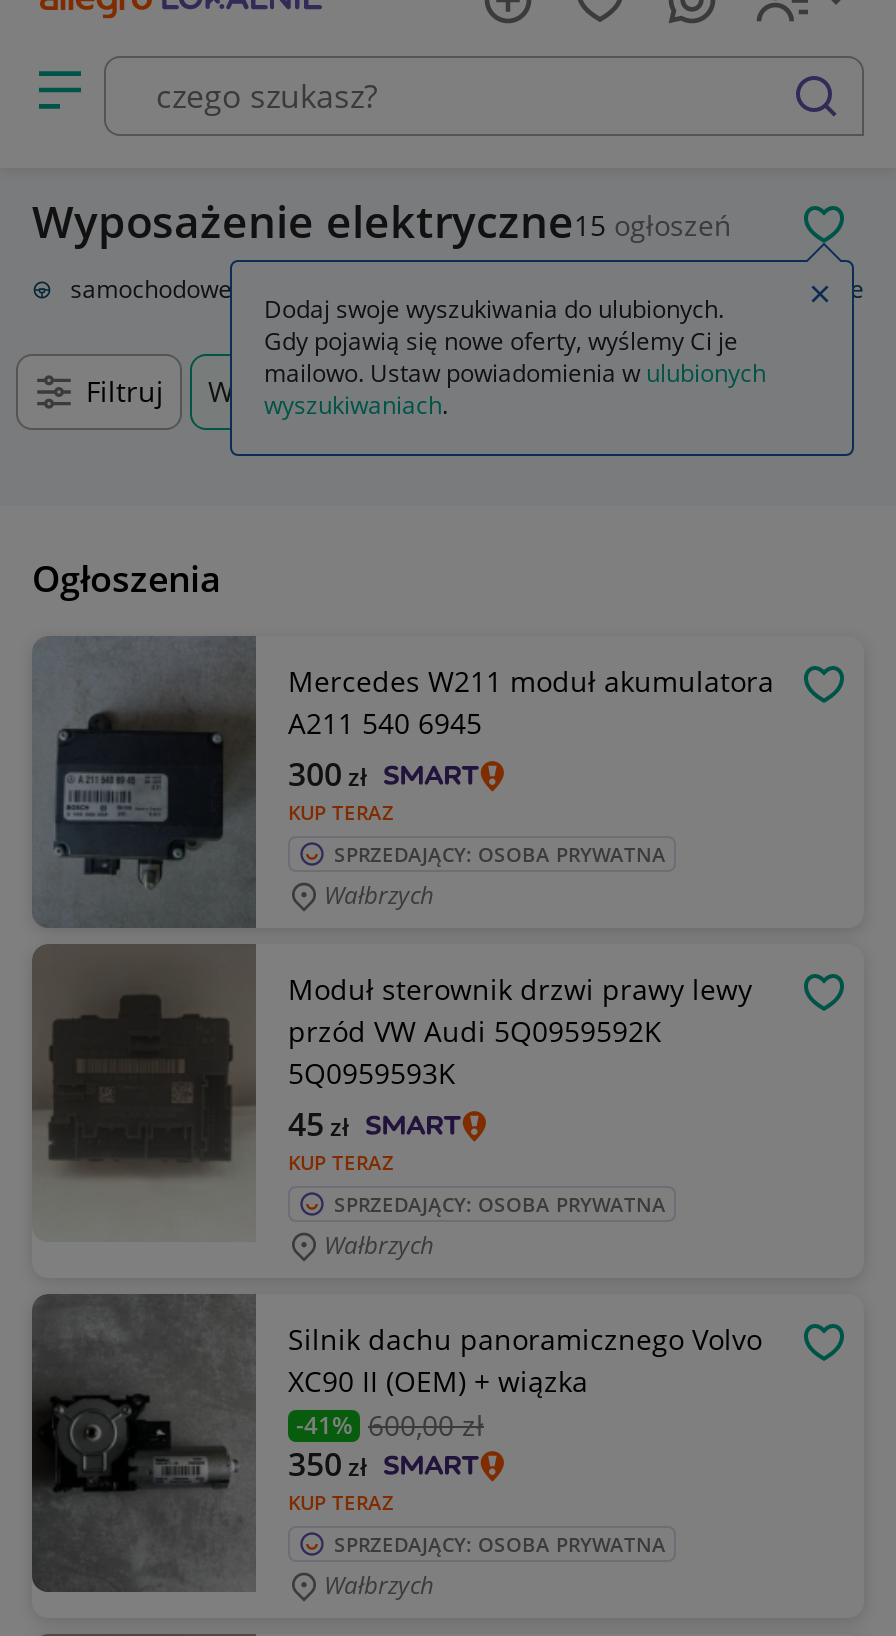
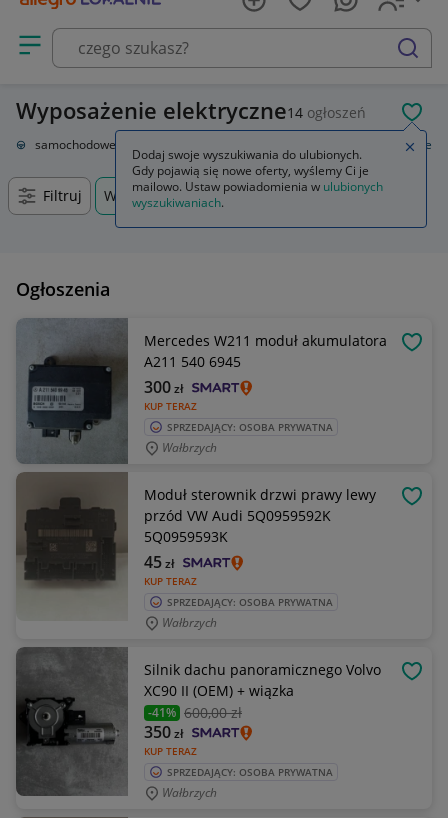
[32,190,732,250] Wyposażenie elektryczne15 ogłoszeń -> [16,95,366,125] Wyposażenie elektryczne14 ogłoszeń

